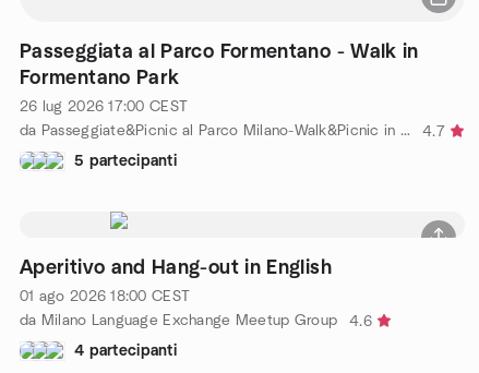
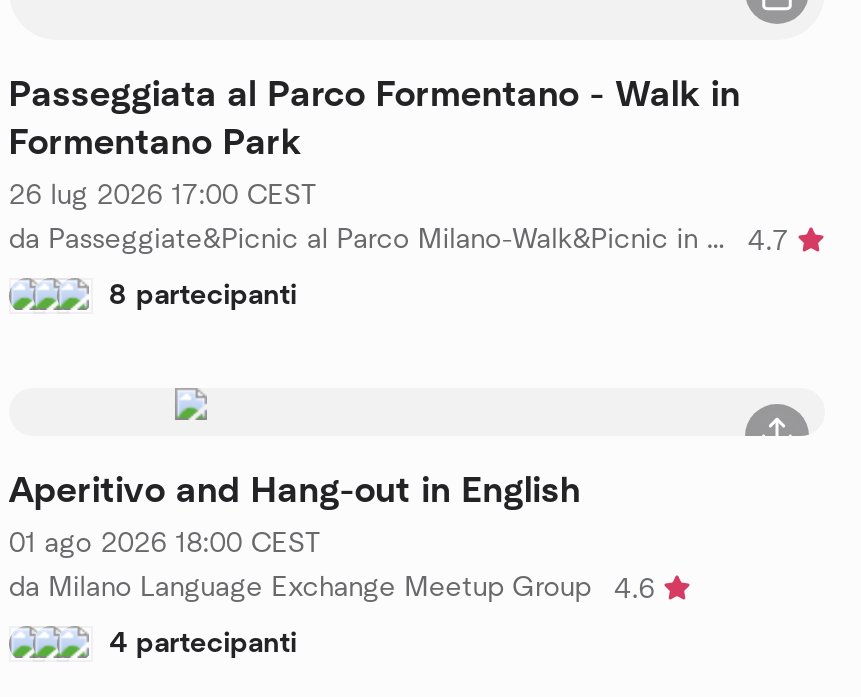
[74,153,177,169] 5 partecipanti -> [109,281,297,309] 8 partecipanti

